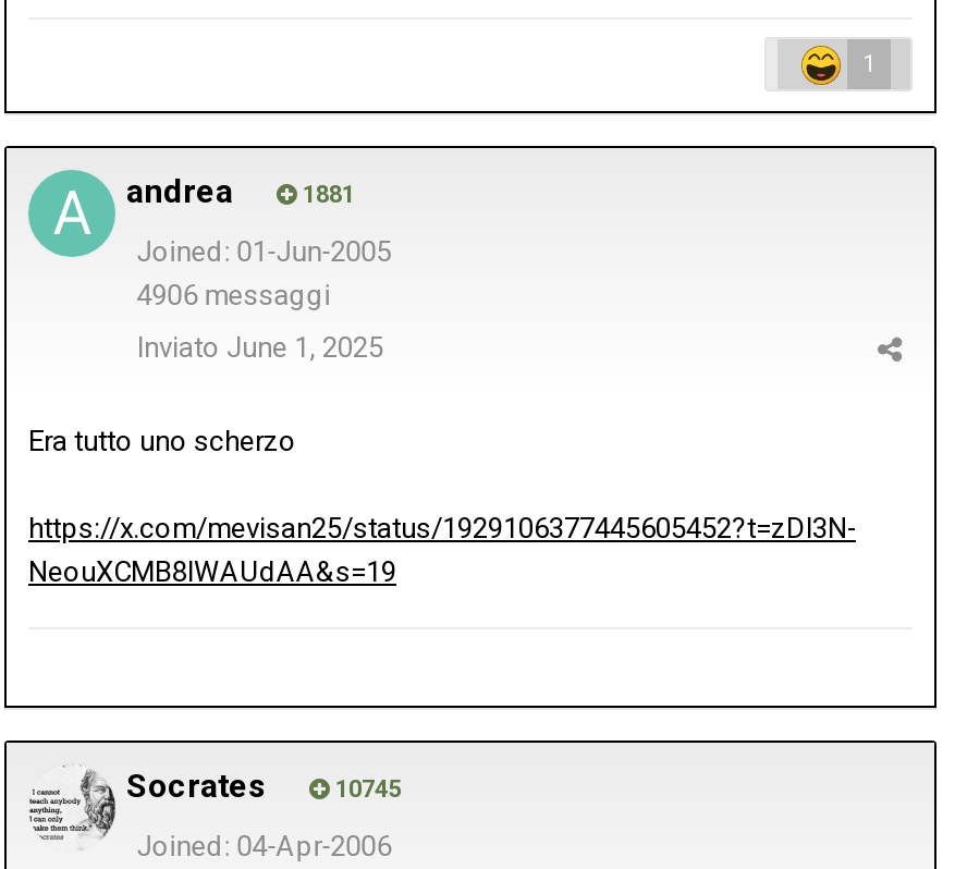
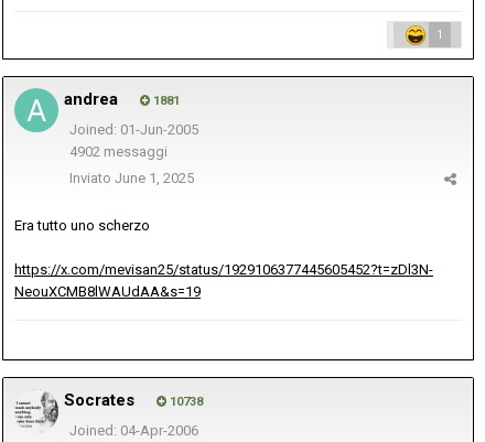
[137,280,331,313] 4906 messaggi -> [69,144,167,160] 4902 messaggi
[329,776,401,804] 10745 -> [166,395,203,409] 10738

